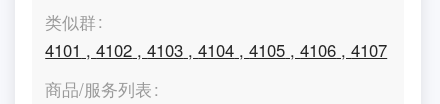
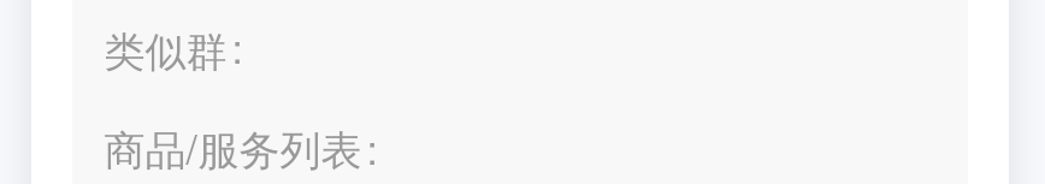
[45,38,387,62] 4101, 4102, 4103, 4104, 4105, 4106, 4107 -> none

